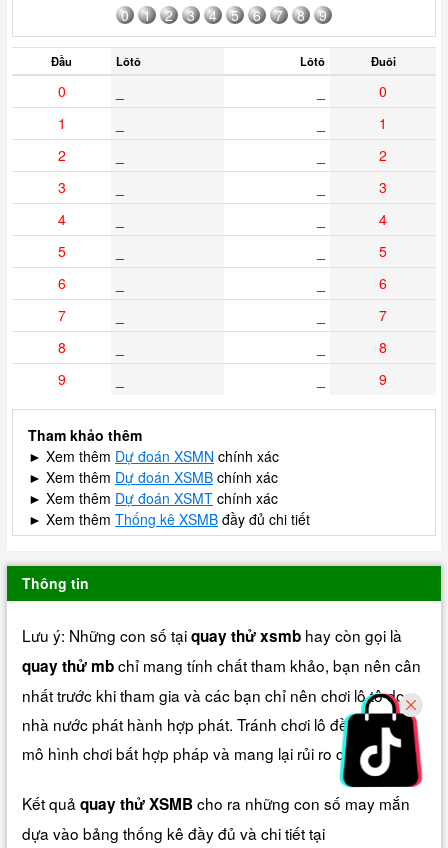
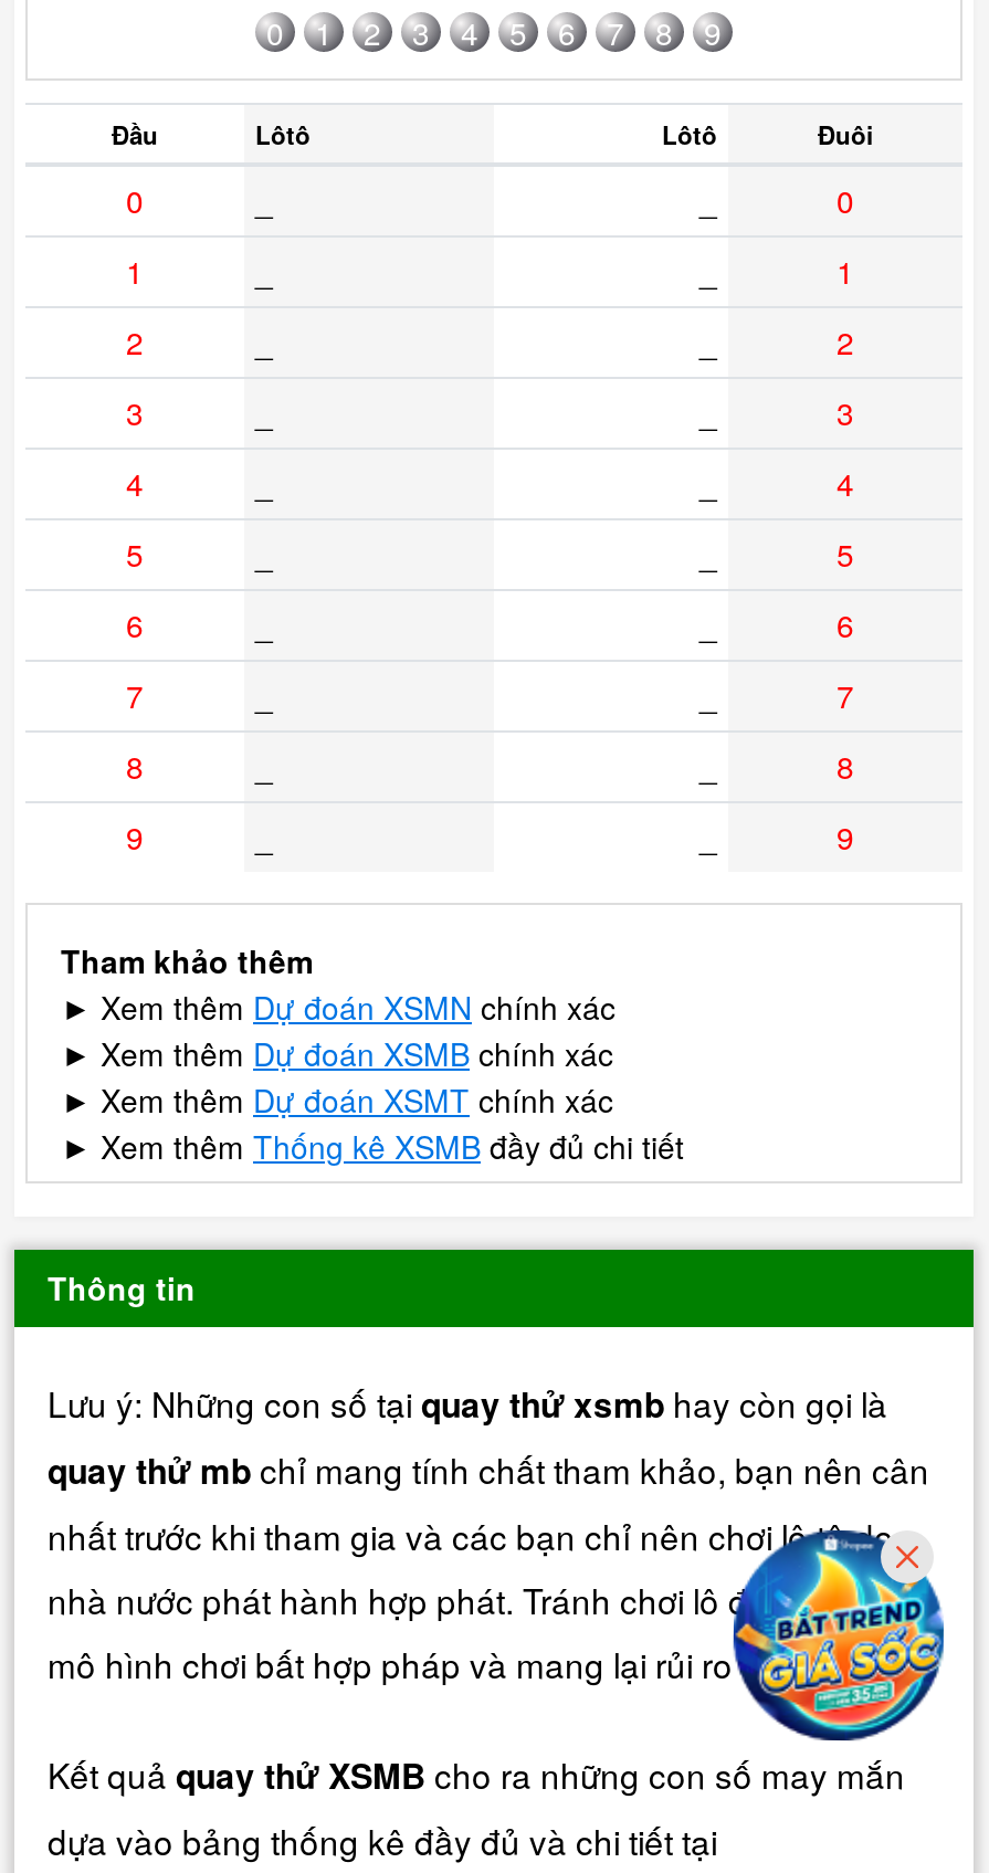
[332,709,428,788] [image] -> [730,1566,947,1743] [image]

